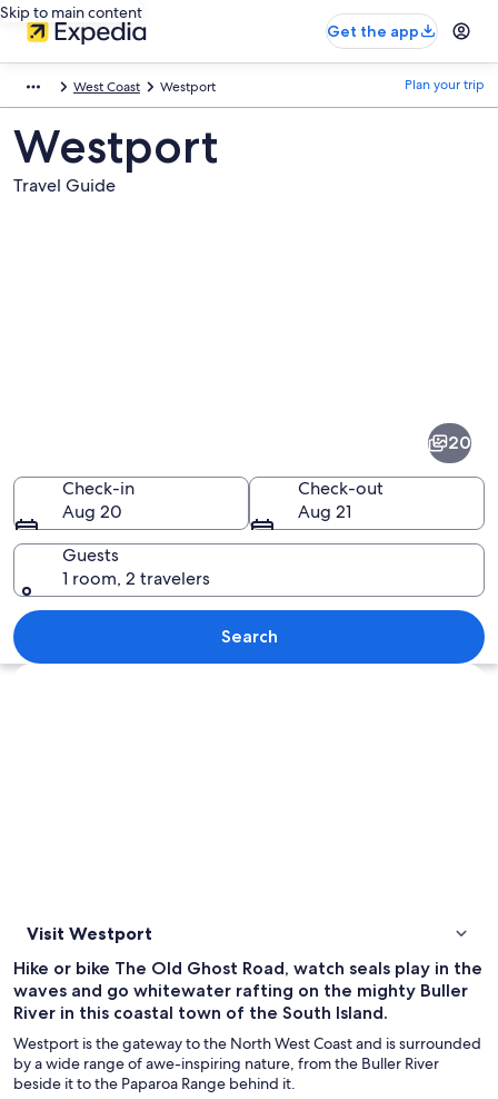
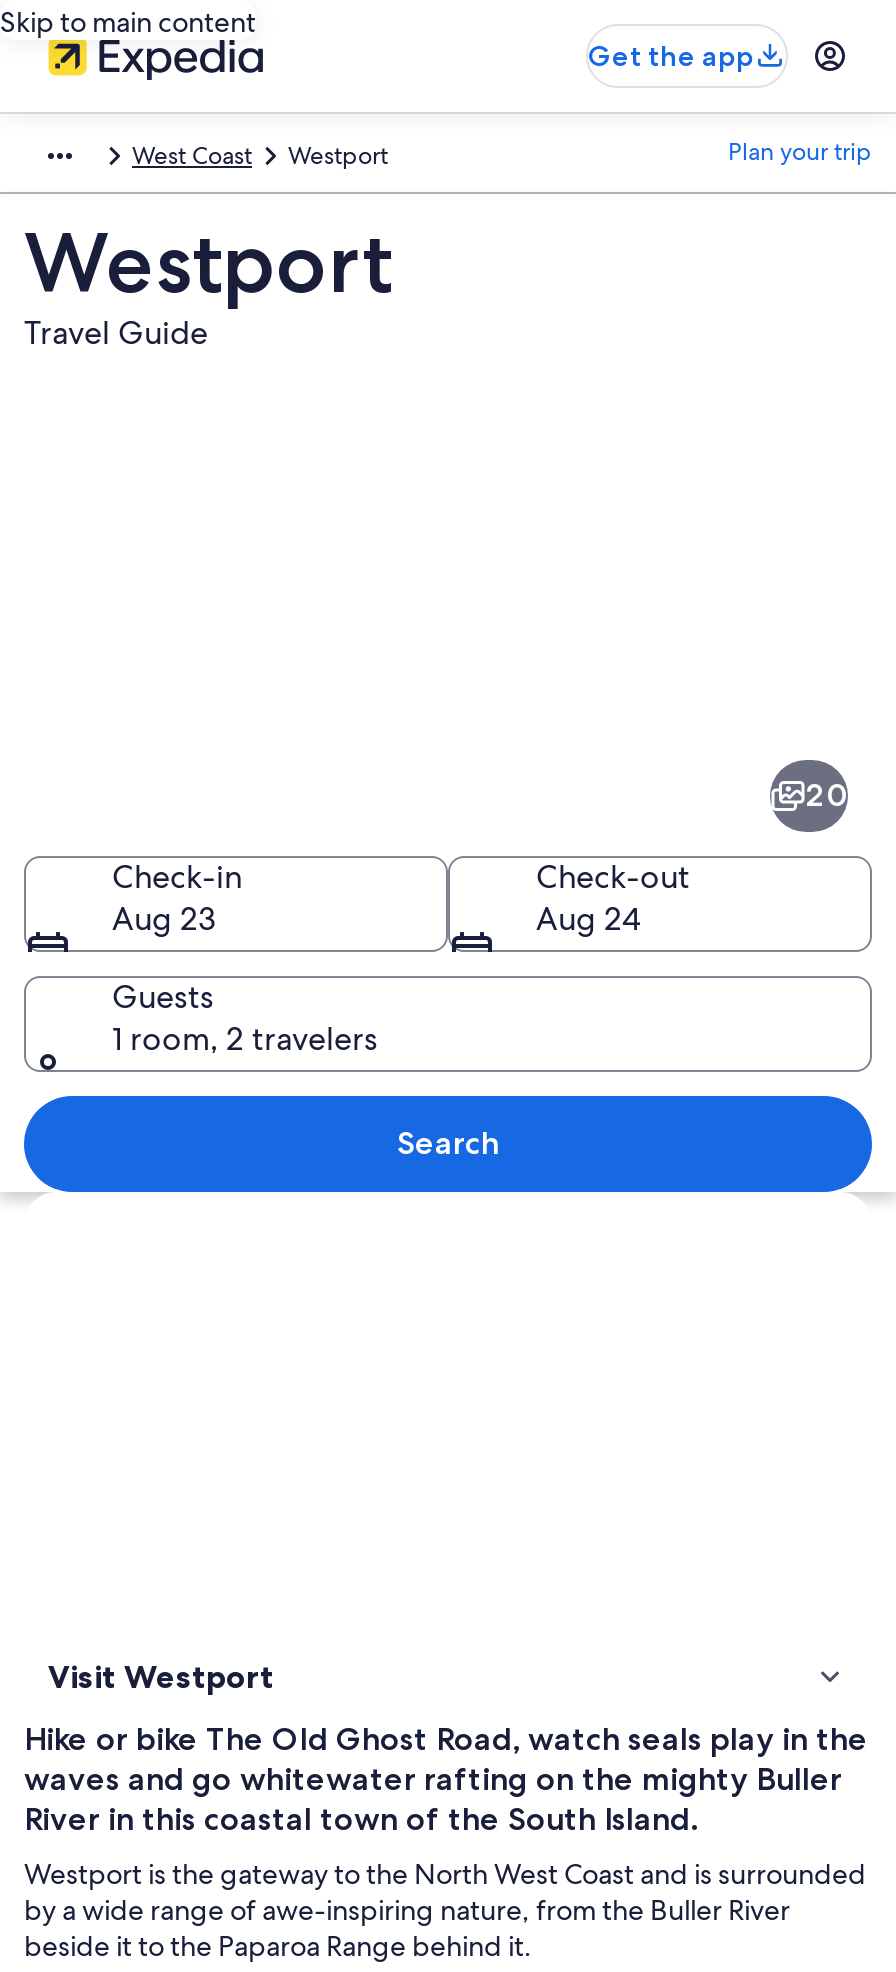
[62,499,122,523] Aug 20 -> [112,897,216,939] Aug 23
[298,499,351,523] Aug 21 -> [536,897,640,939] Aug 24

